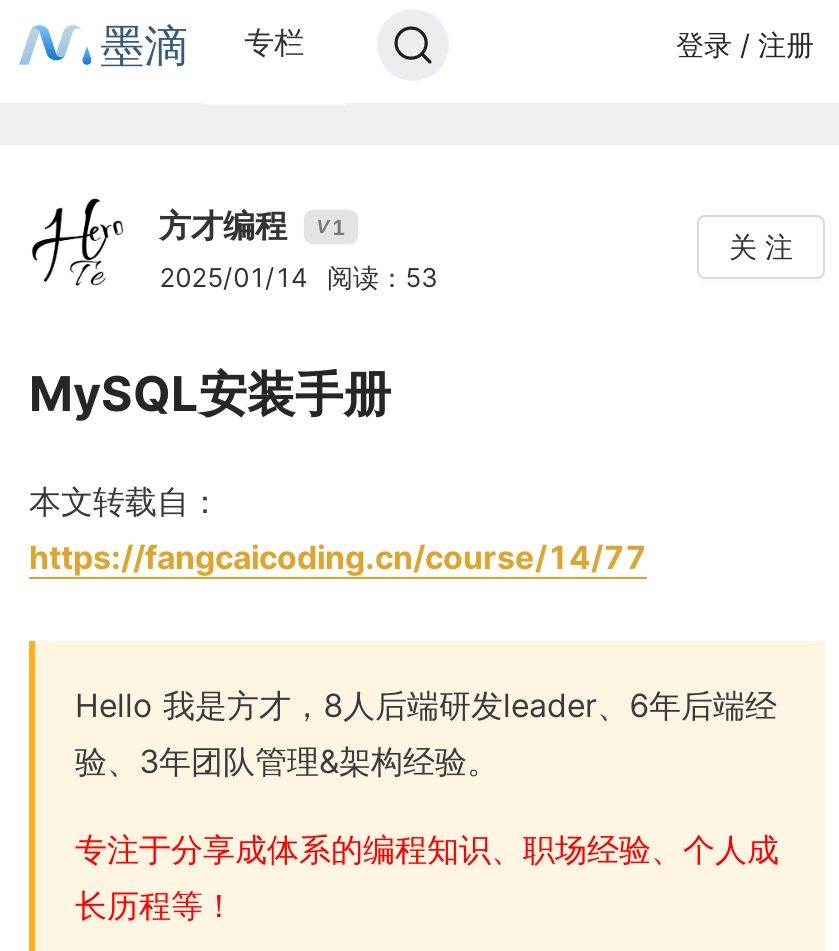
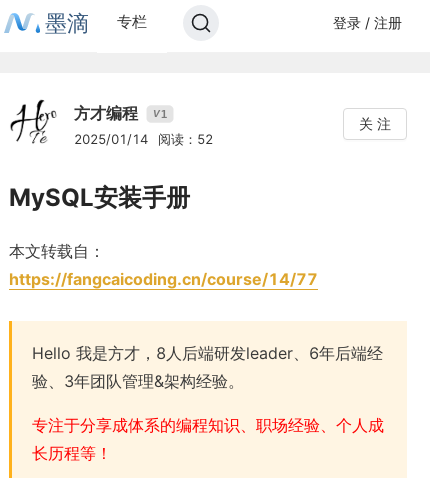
[159,261,437,293] 2025/01/14 阅读：53 -> [74,131,213,147] 2025/01/14 阅读：52

